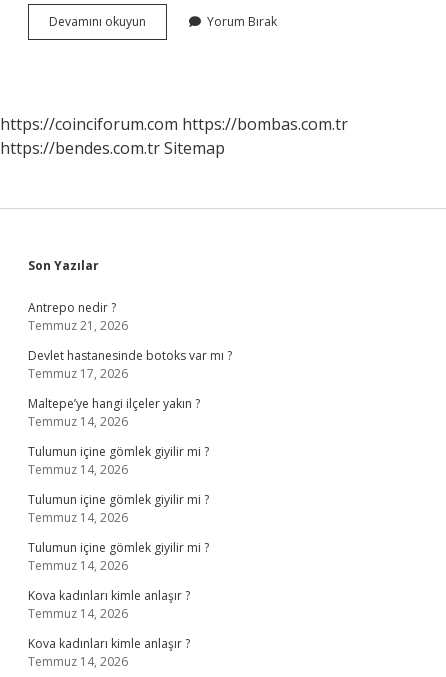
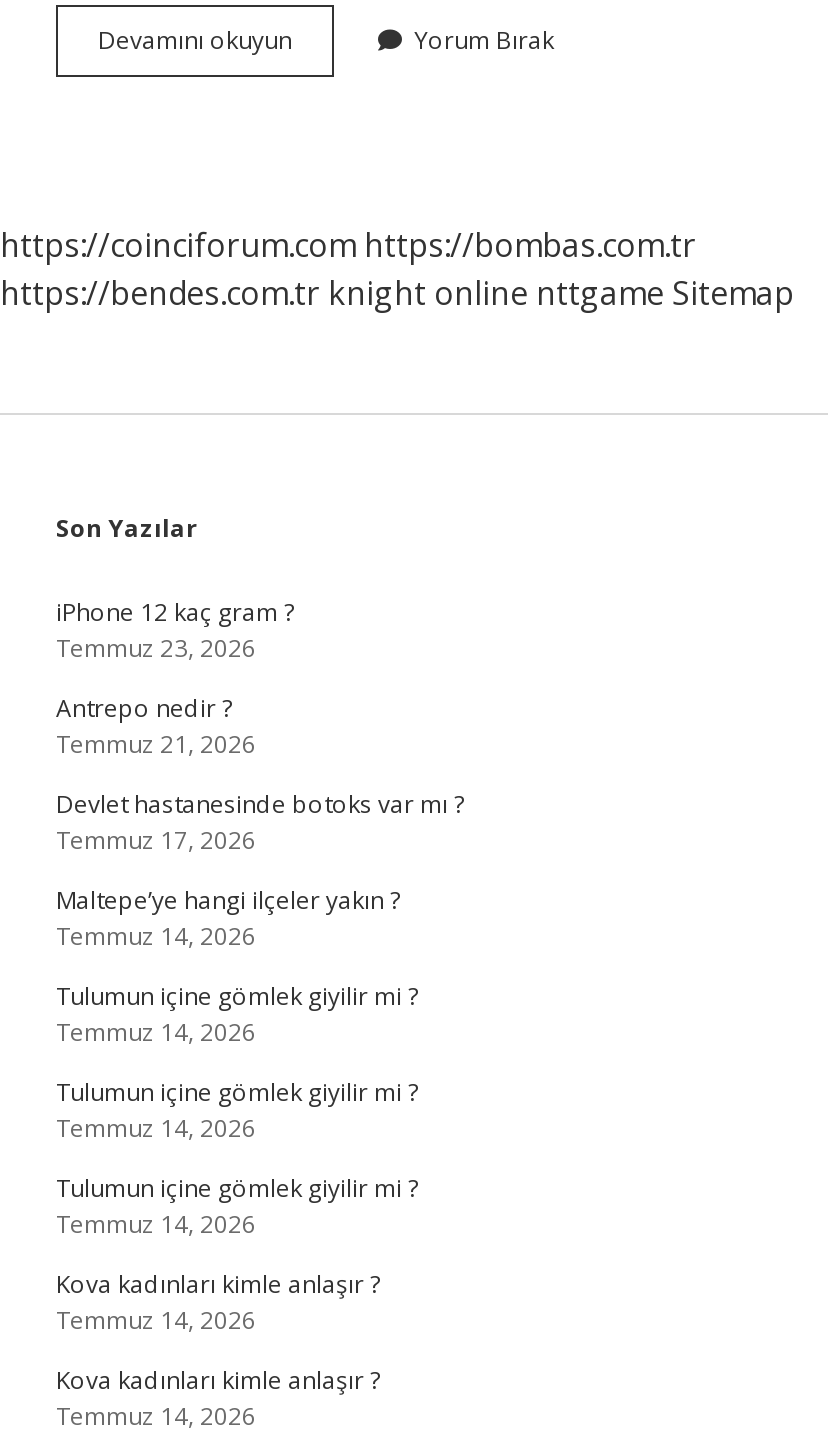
[0,137,225,159] https://bendes.com.tr Sitemap -> [0,271,794,315] https://bendes.com.tr knight online nttgame Sitemap
none -> [56,595,294,665] iPhone 12 kaç gram ? | Temmuz 23, 2026

